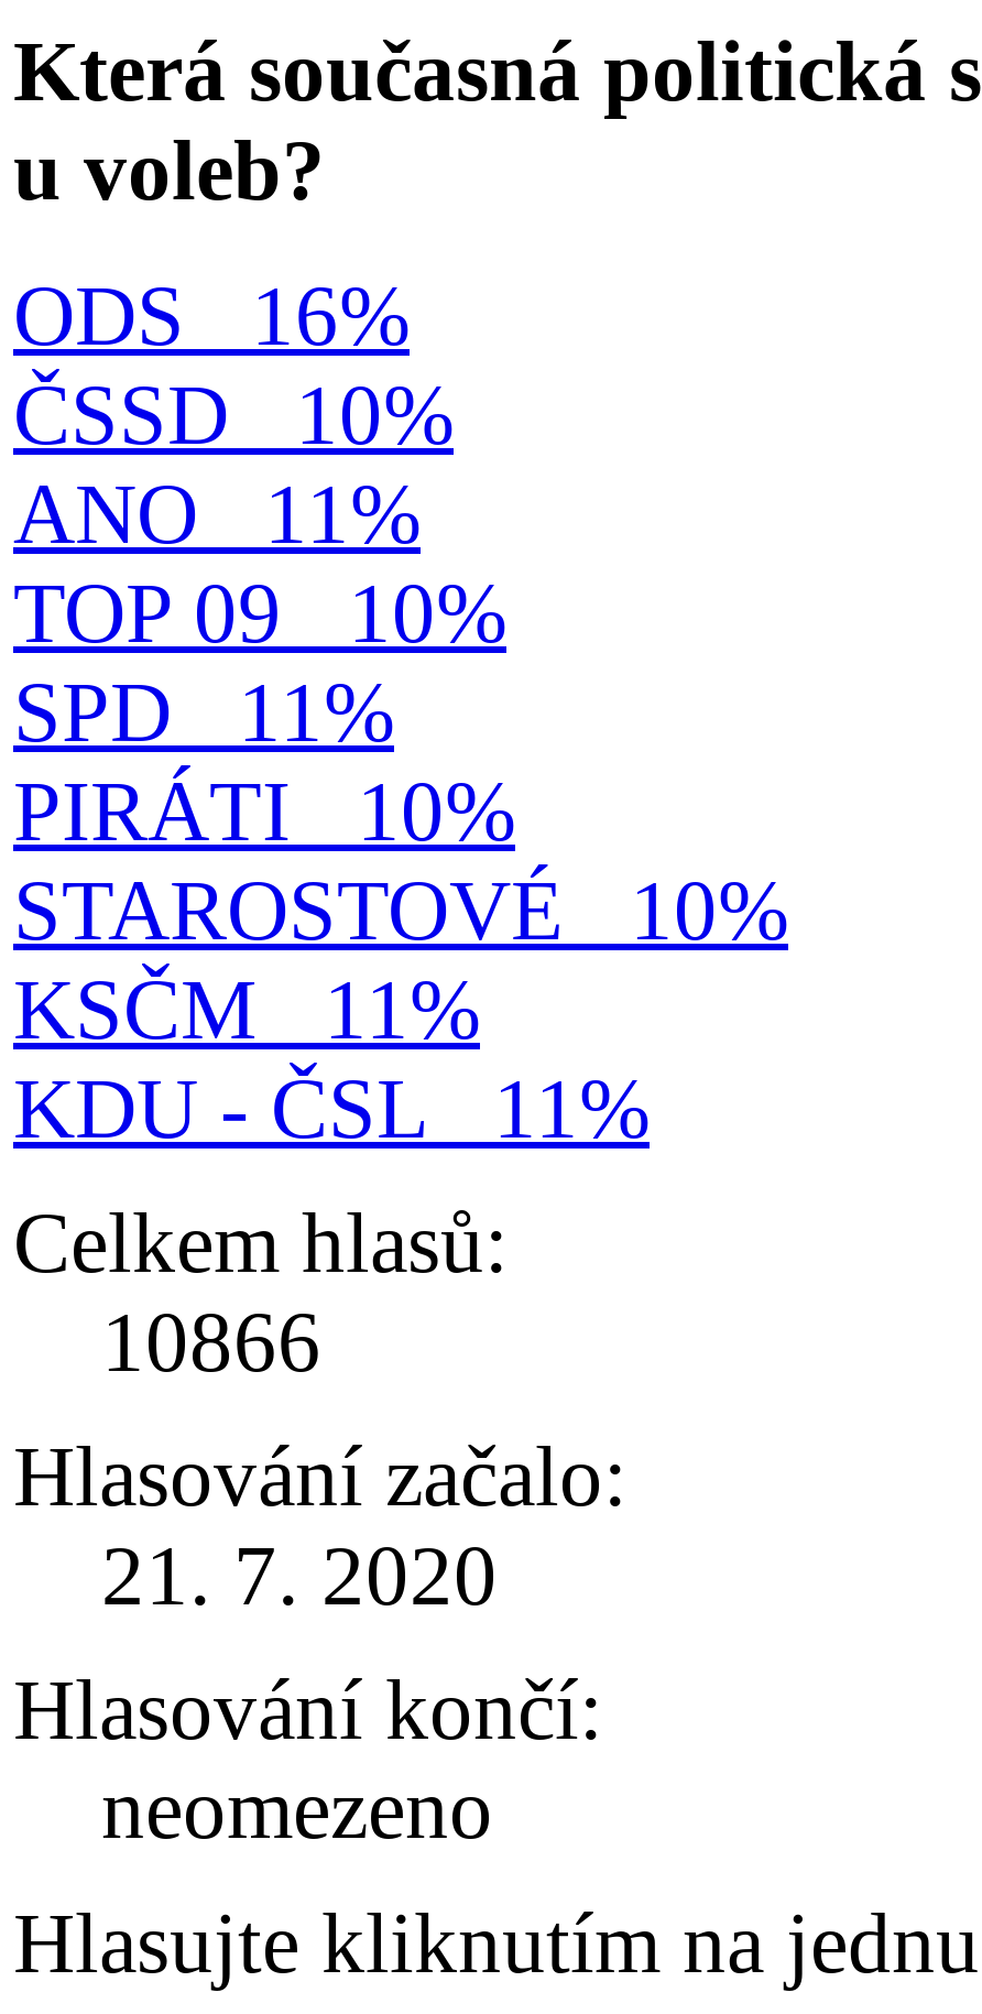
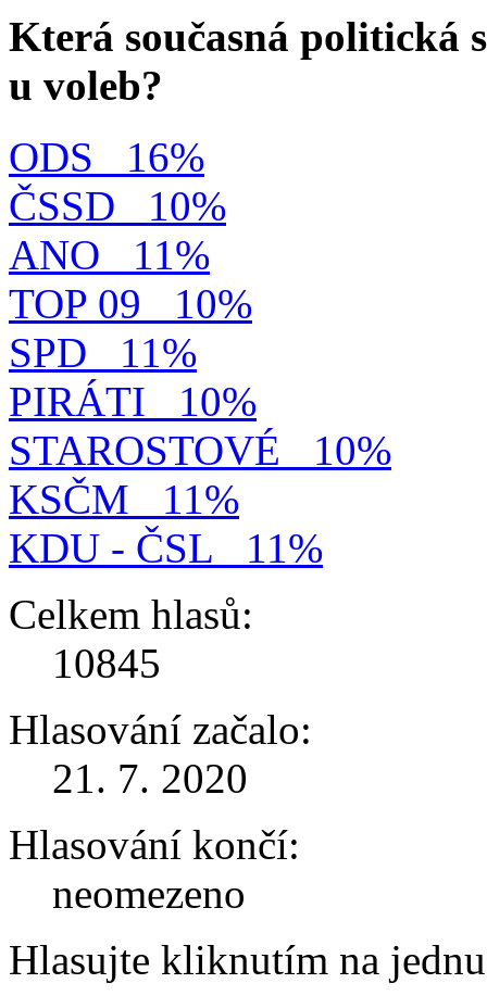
[101,1295,321,1389] 10866 -> [52,640,161,687] 10845

